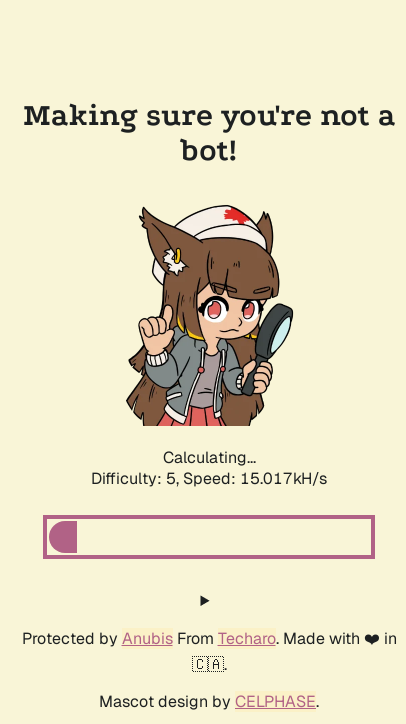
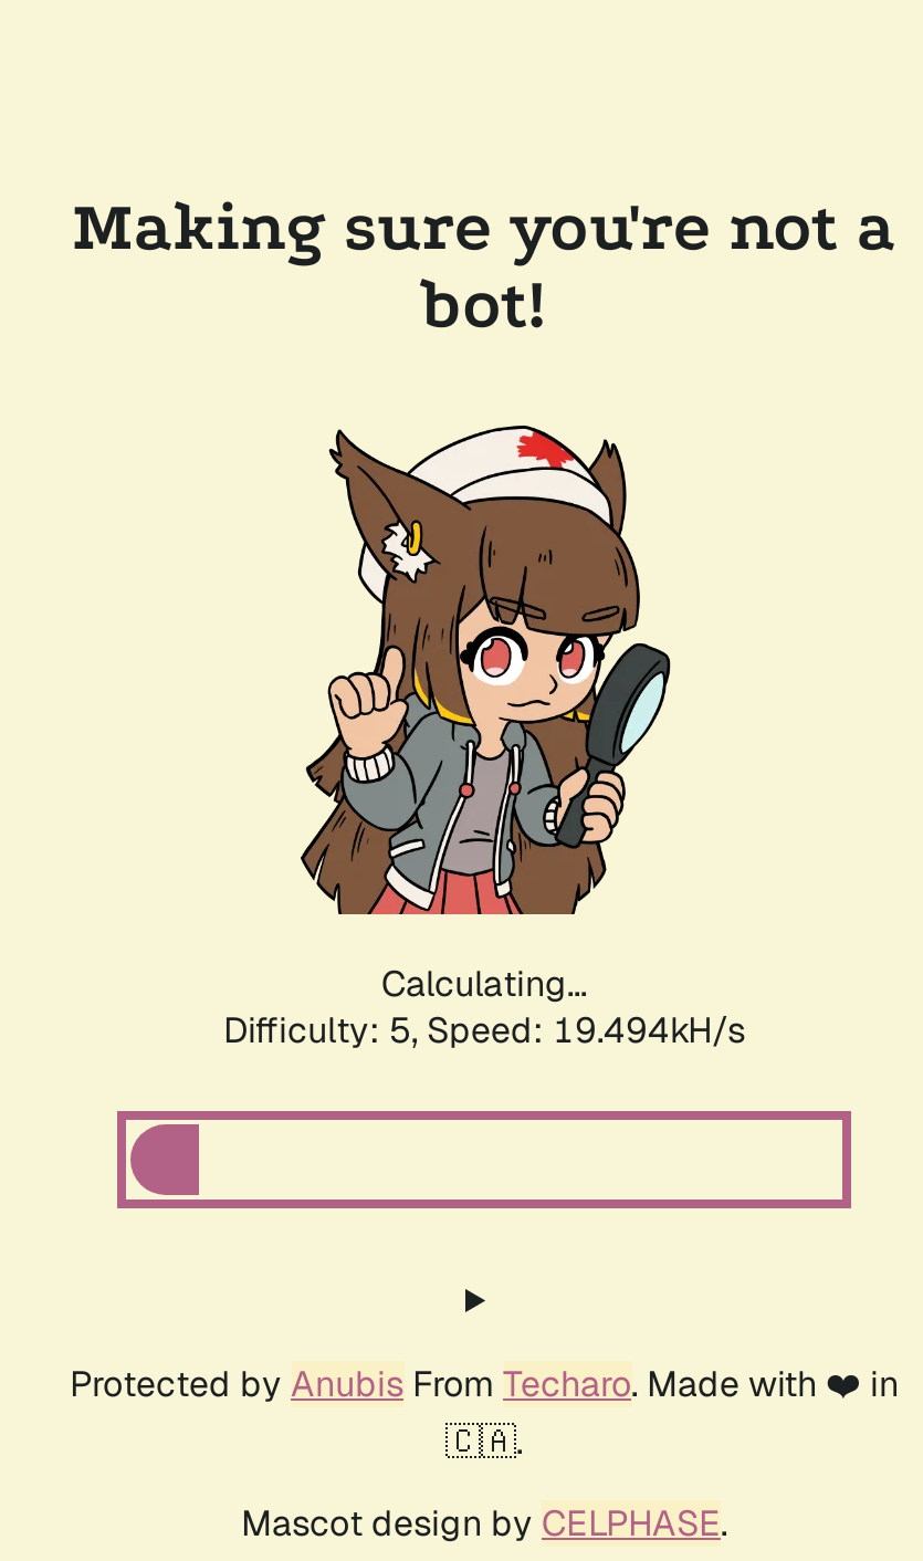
[91,468,327,489] Difficulty: 5, Speed: 15.017kH/s -> [223,1007,745,1054] Difficulty: 5, Speed: 19.494kH/s

